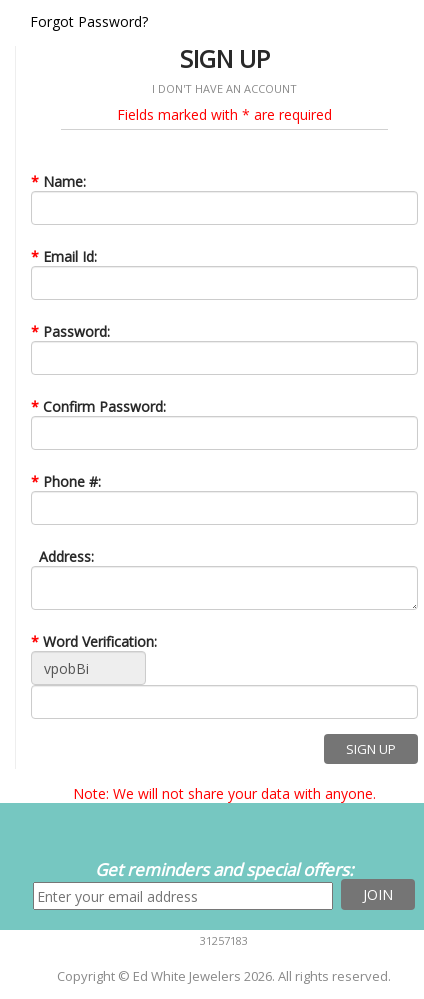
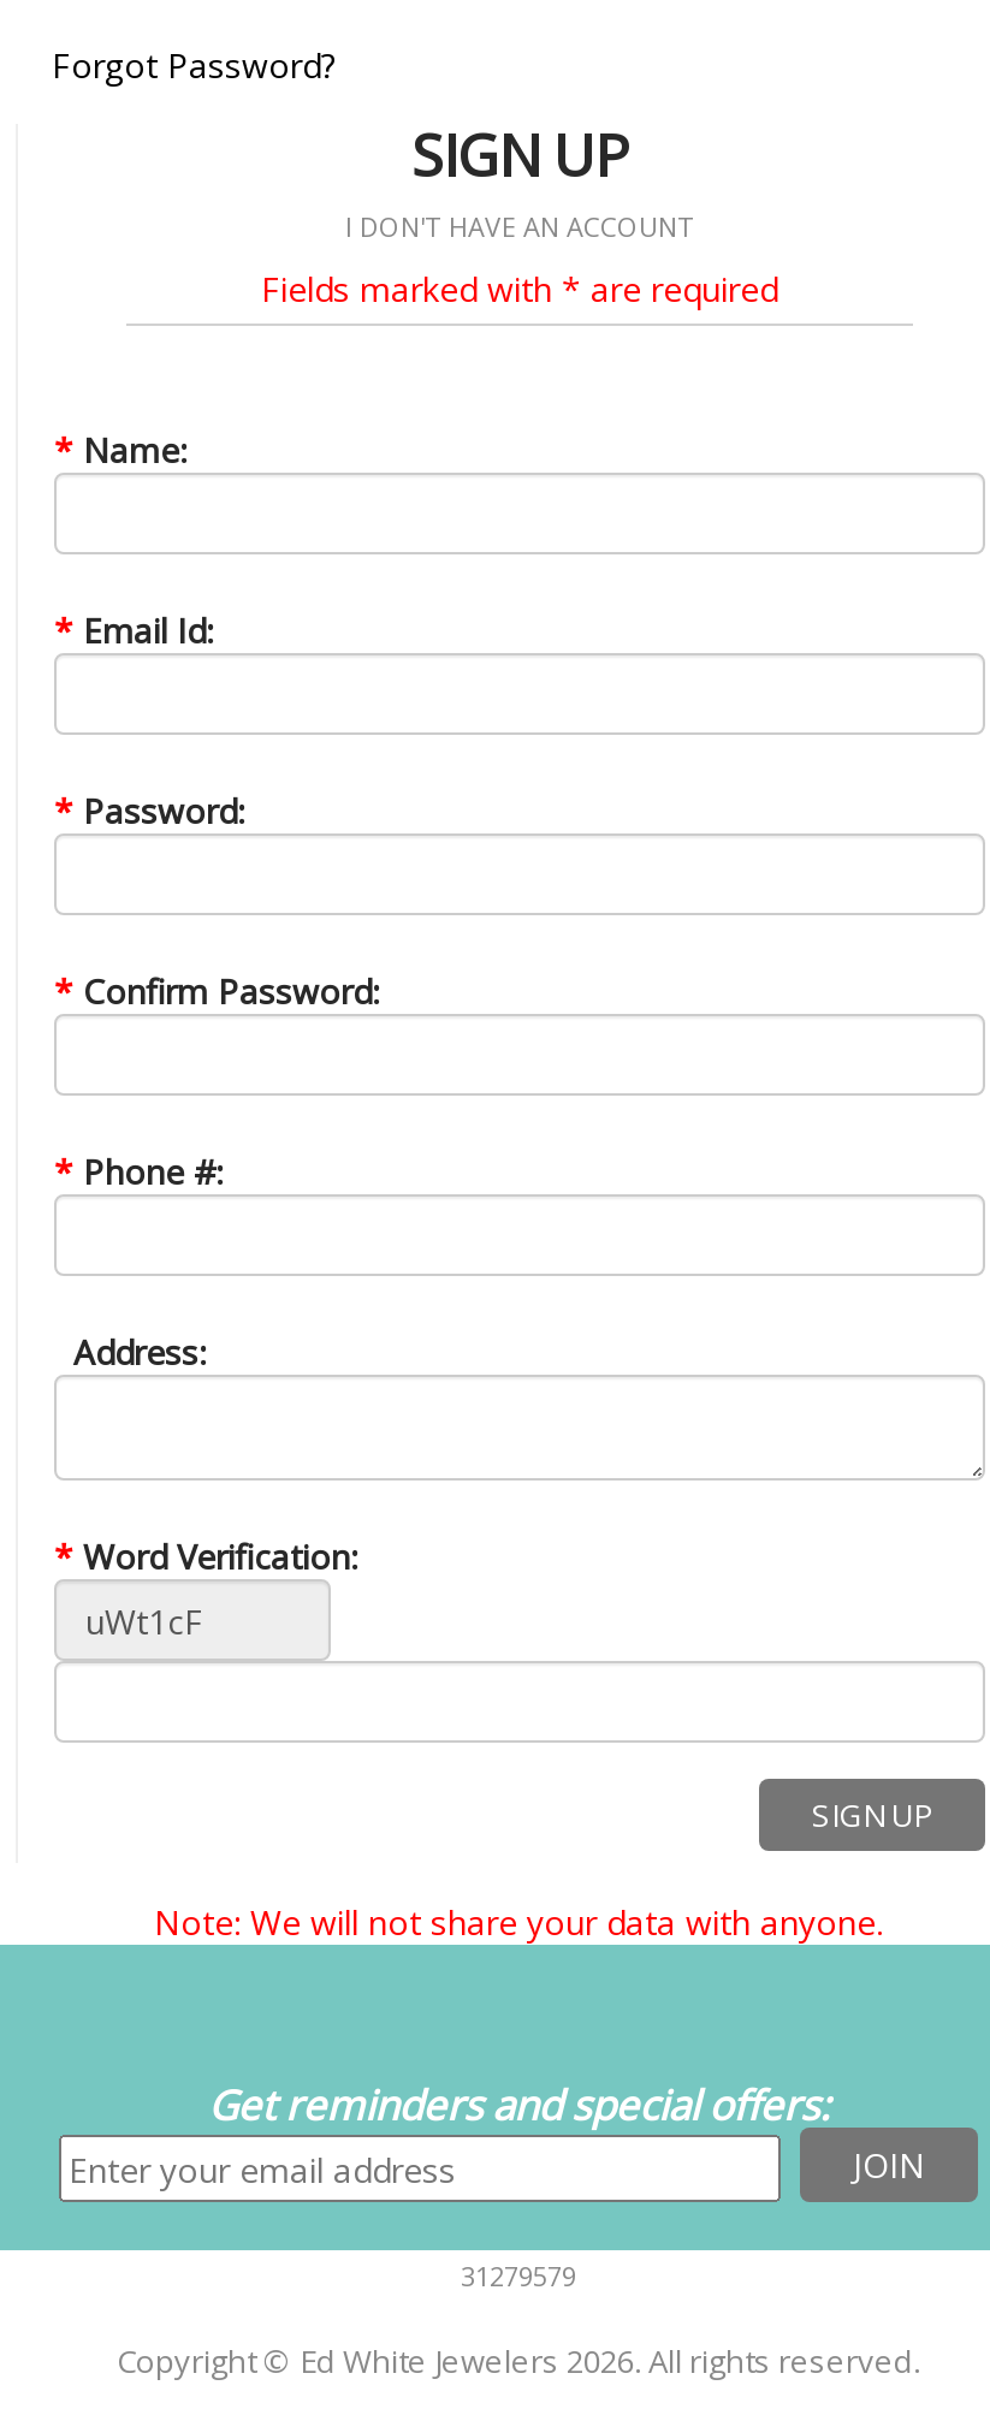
[200,933,248,948] 31257183 -> [461,2258,576,2294] 31279579

